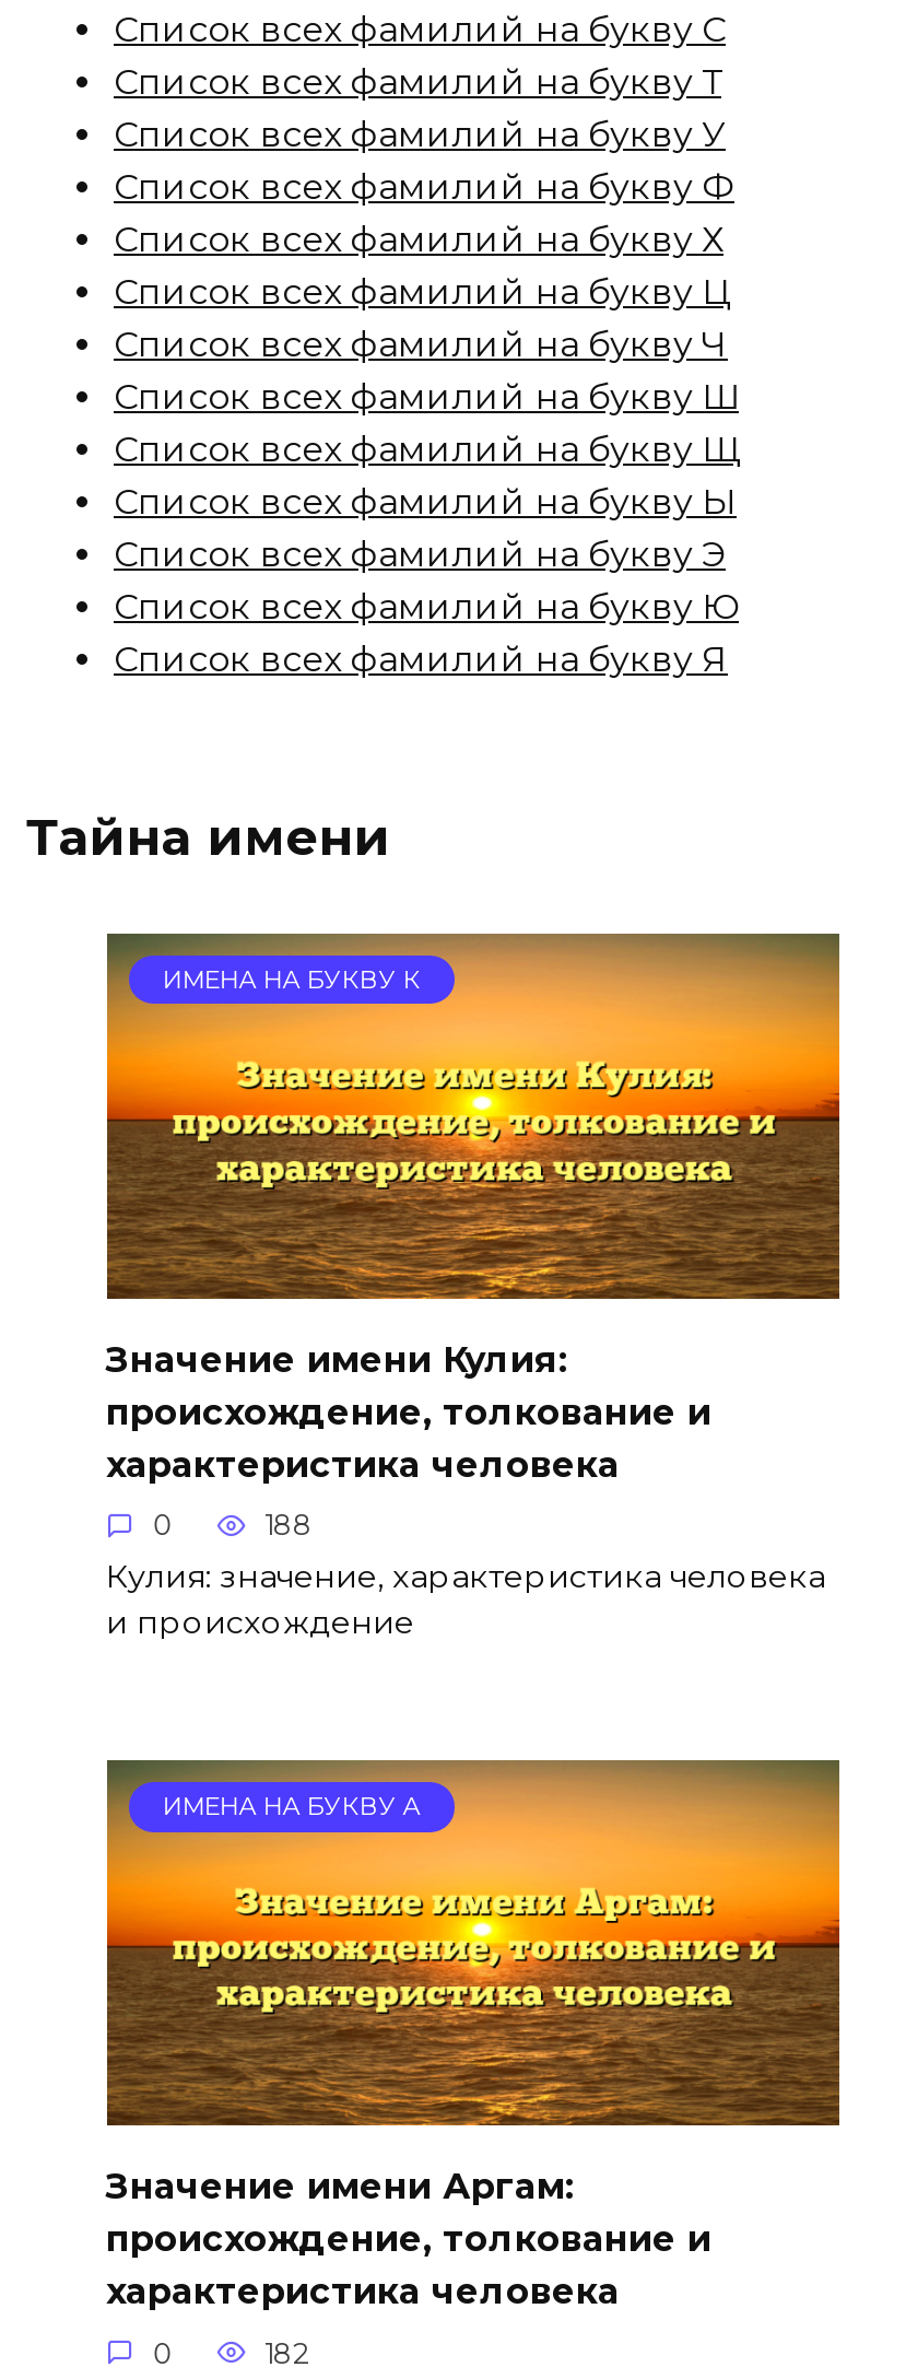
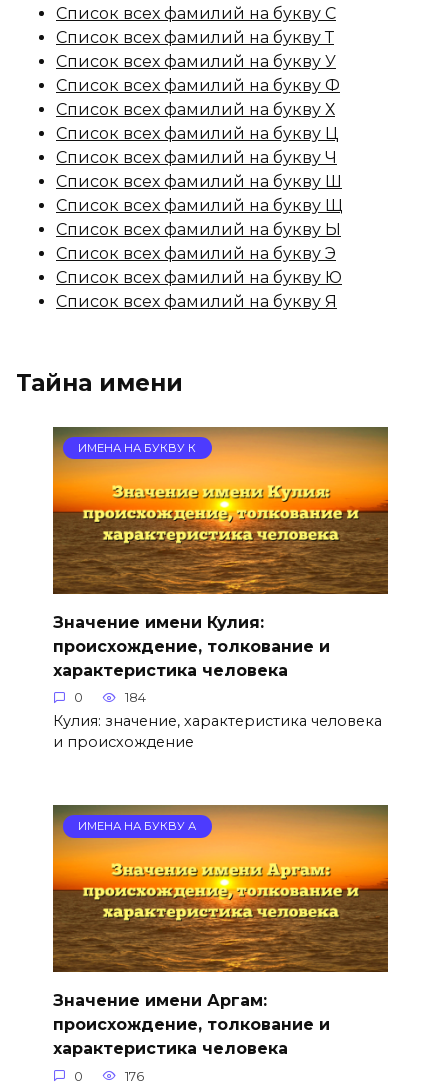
[264,1510,313,1543] 188 -> [125,690,146,705] 184
[264,2337,308,2370] 182 -> [125,1069,144,1084] 176

